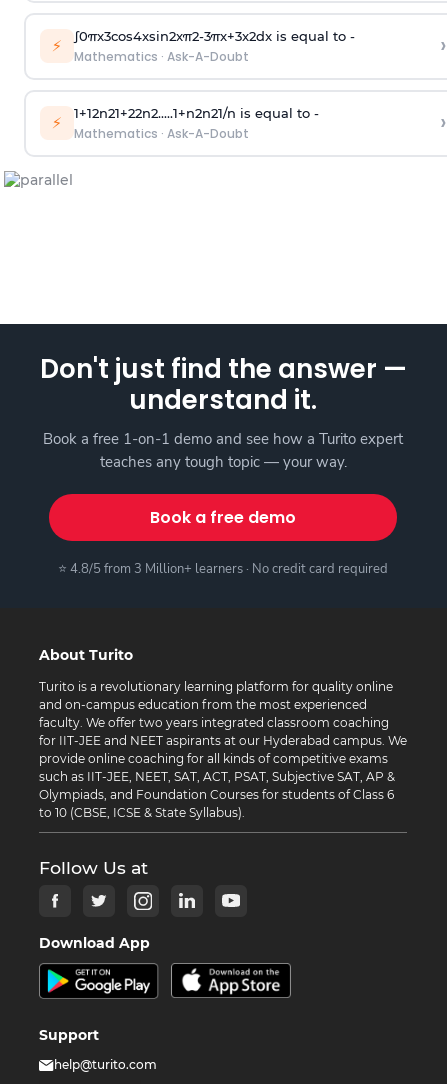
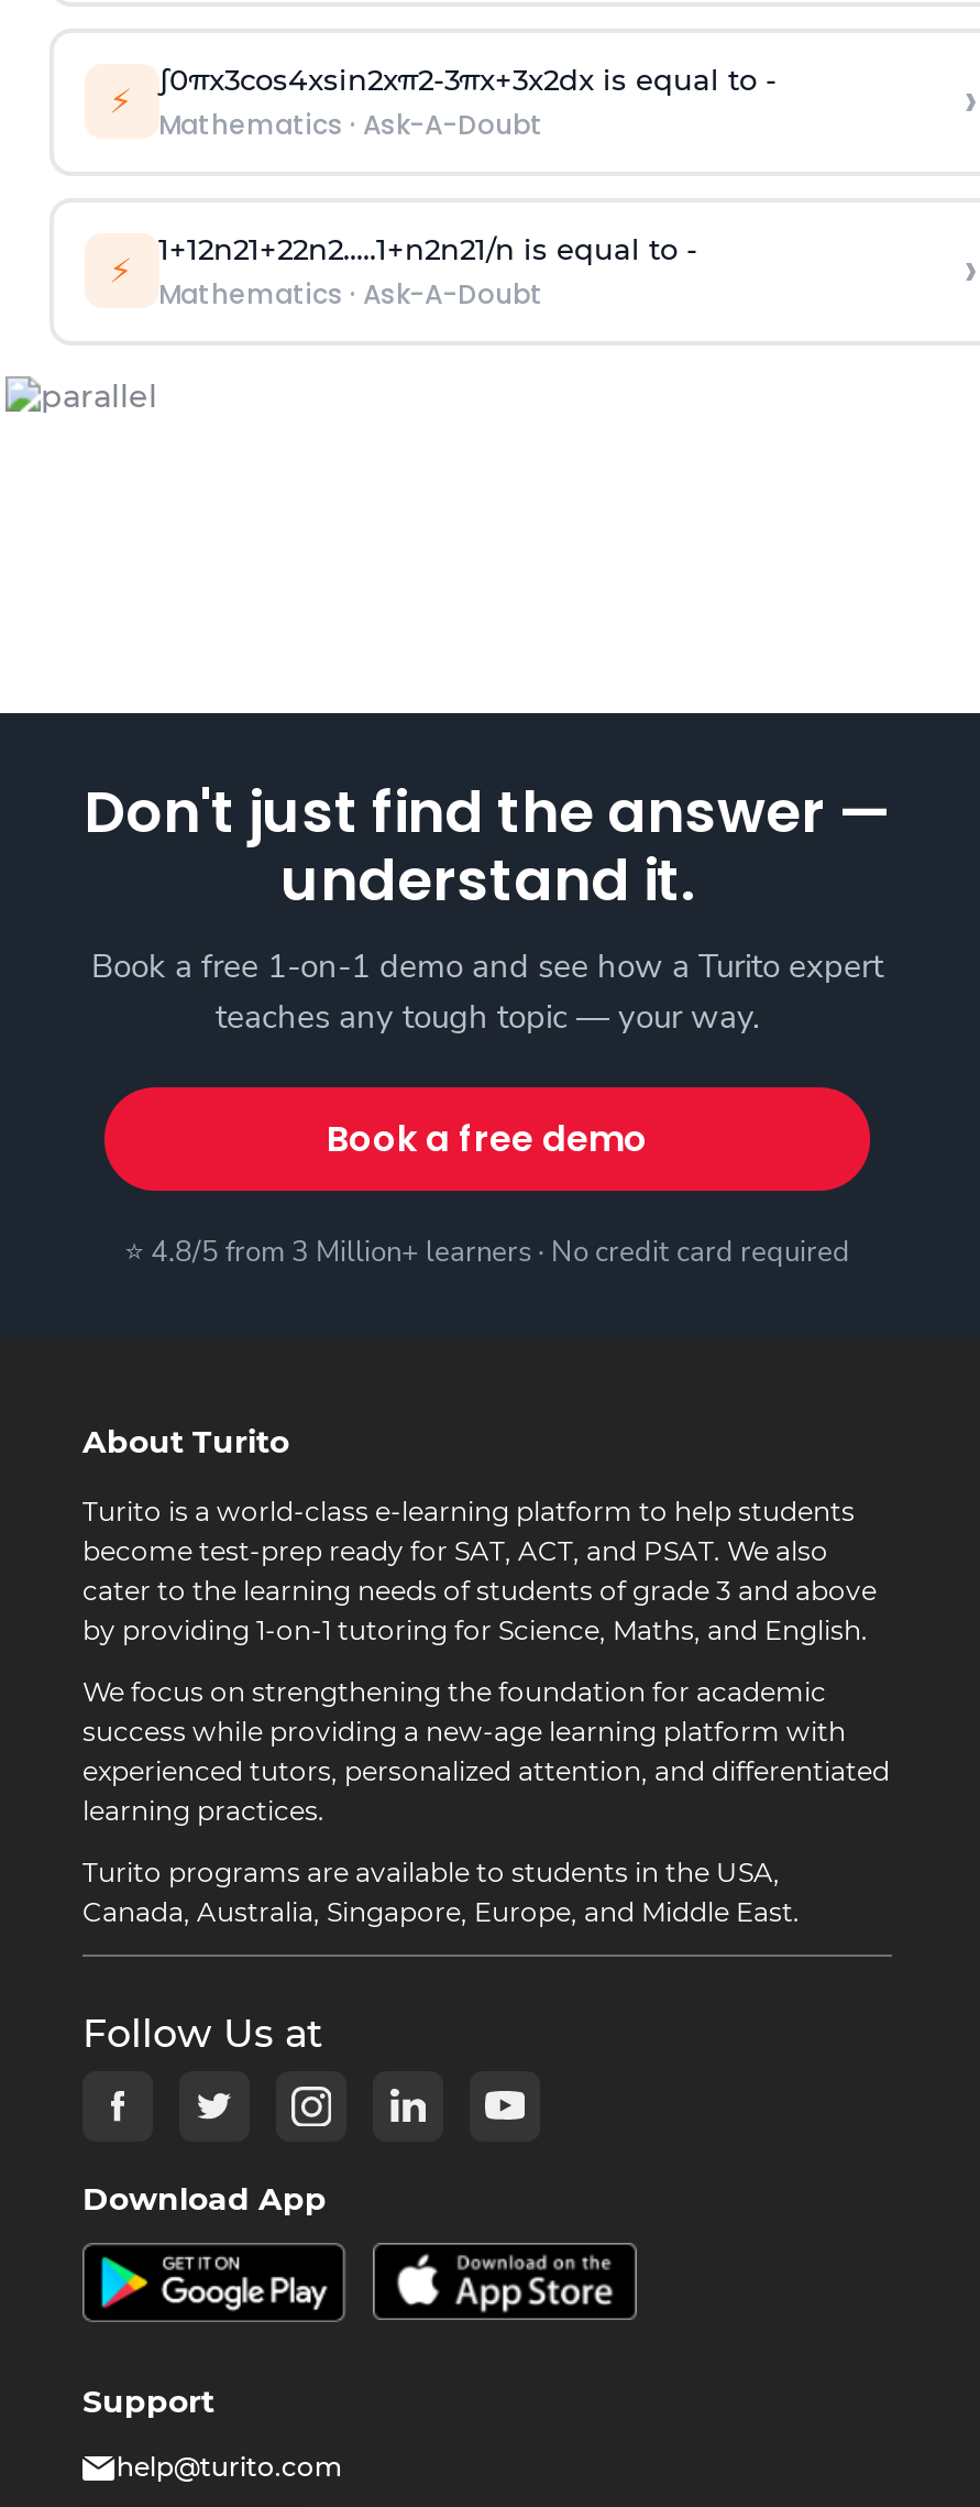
[39,679,407,820] Turito is a revolutionary learning platform for quality online | and on-campus education from the most experienced | faculty. We offer two years integrated classroom coaching | for IIT-JEE and NEET aspirants at our Hyderabad campus. We | provide online coaching for all kinds of competitive exams | such as IIT-JEE, NEET, SAT, ACT, PSAT, Subjective SAT, AP & | Olympiads, and Foundation Courses for students of Class 6 | to 10 (CBSE, ICSE & State Syllabus). -> [82,1494,890,1927] Turito is a world-class e-learning platform to help students | become test-prep ready for SAT, ACT, and PSAT. We also | cater to the learning needs of students of grade 3 and above | by providing 1-on-1 tutoring for Science, Maths, and English. | We focus on strengthening the foundation for academic | success while providing a new-age learning platform with | experienced tutors, personalized attention, and differentiated | learning practices. | Turito programs are available to students in the USA, | Canada, Australia, Singapore, Europe, and Middle East.

